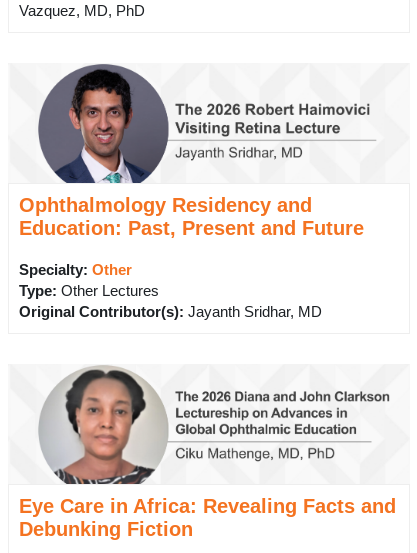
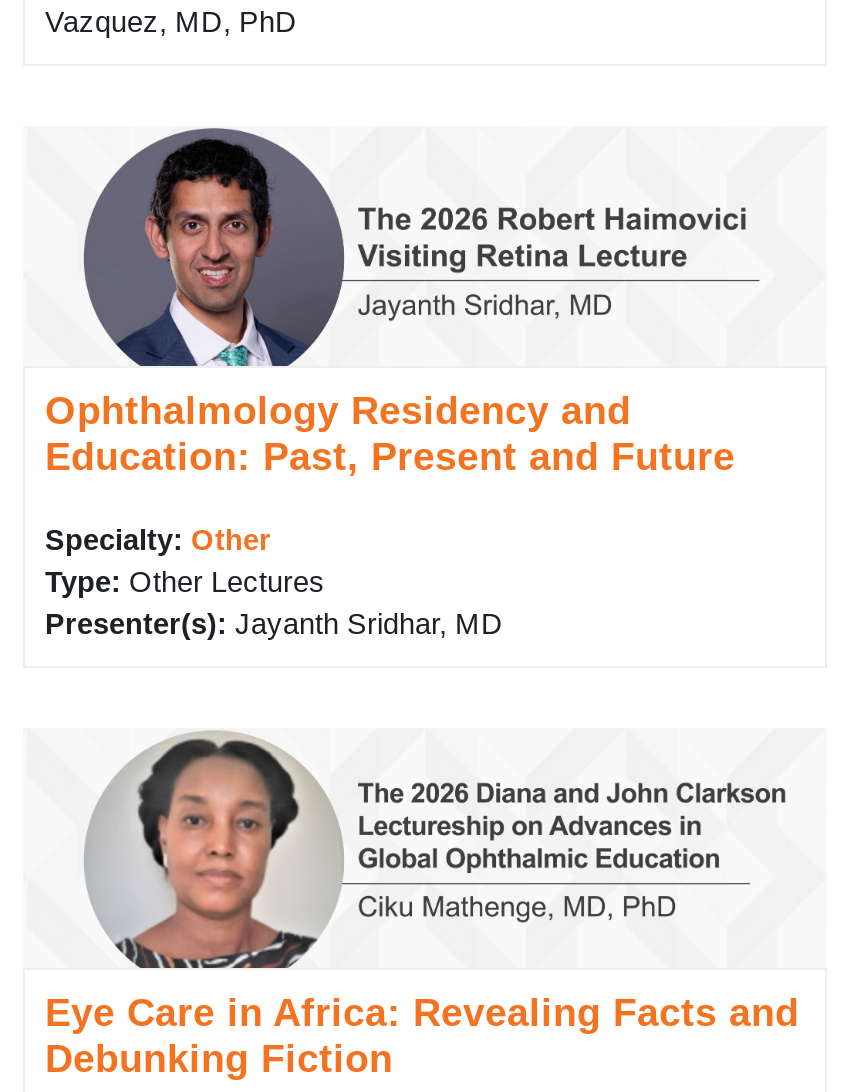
[19,304,322,320] Original Contributor(s): Jayanth Sridhar, MD -> [45,608,503,640] Presenter(s): Jayanth Sridhar, MD

